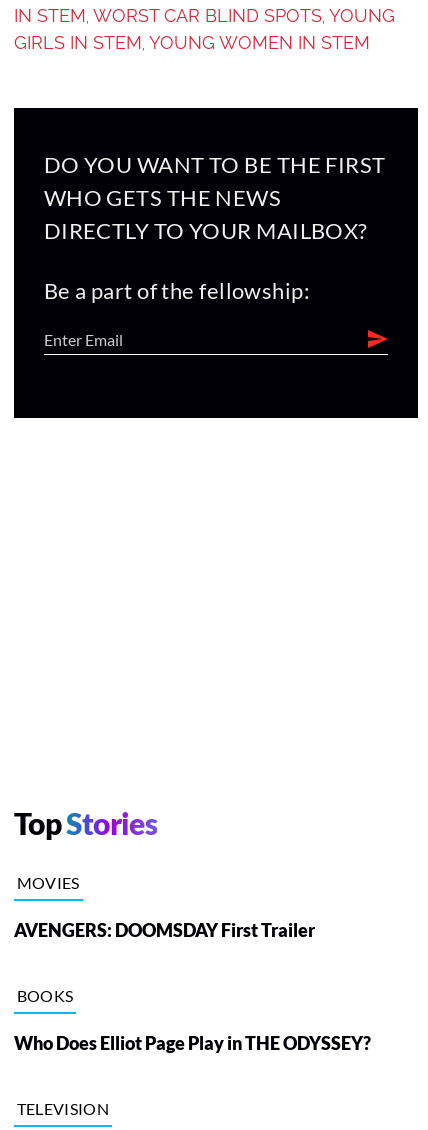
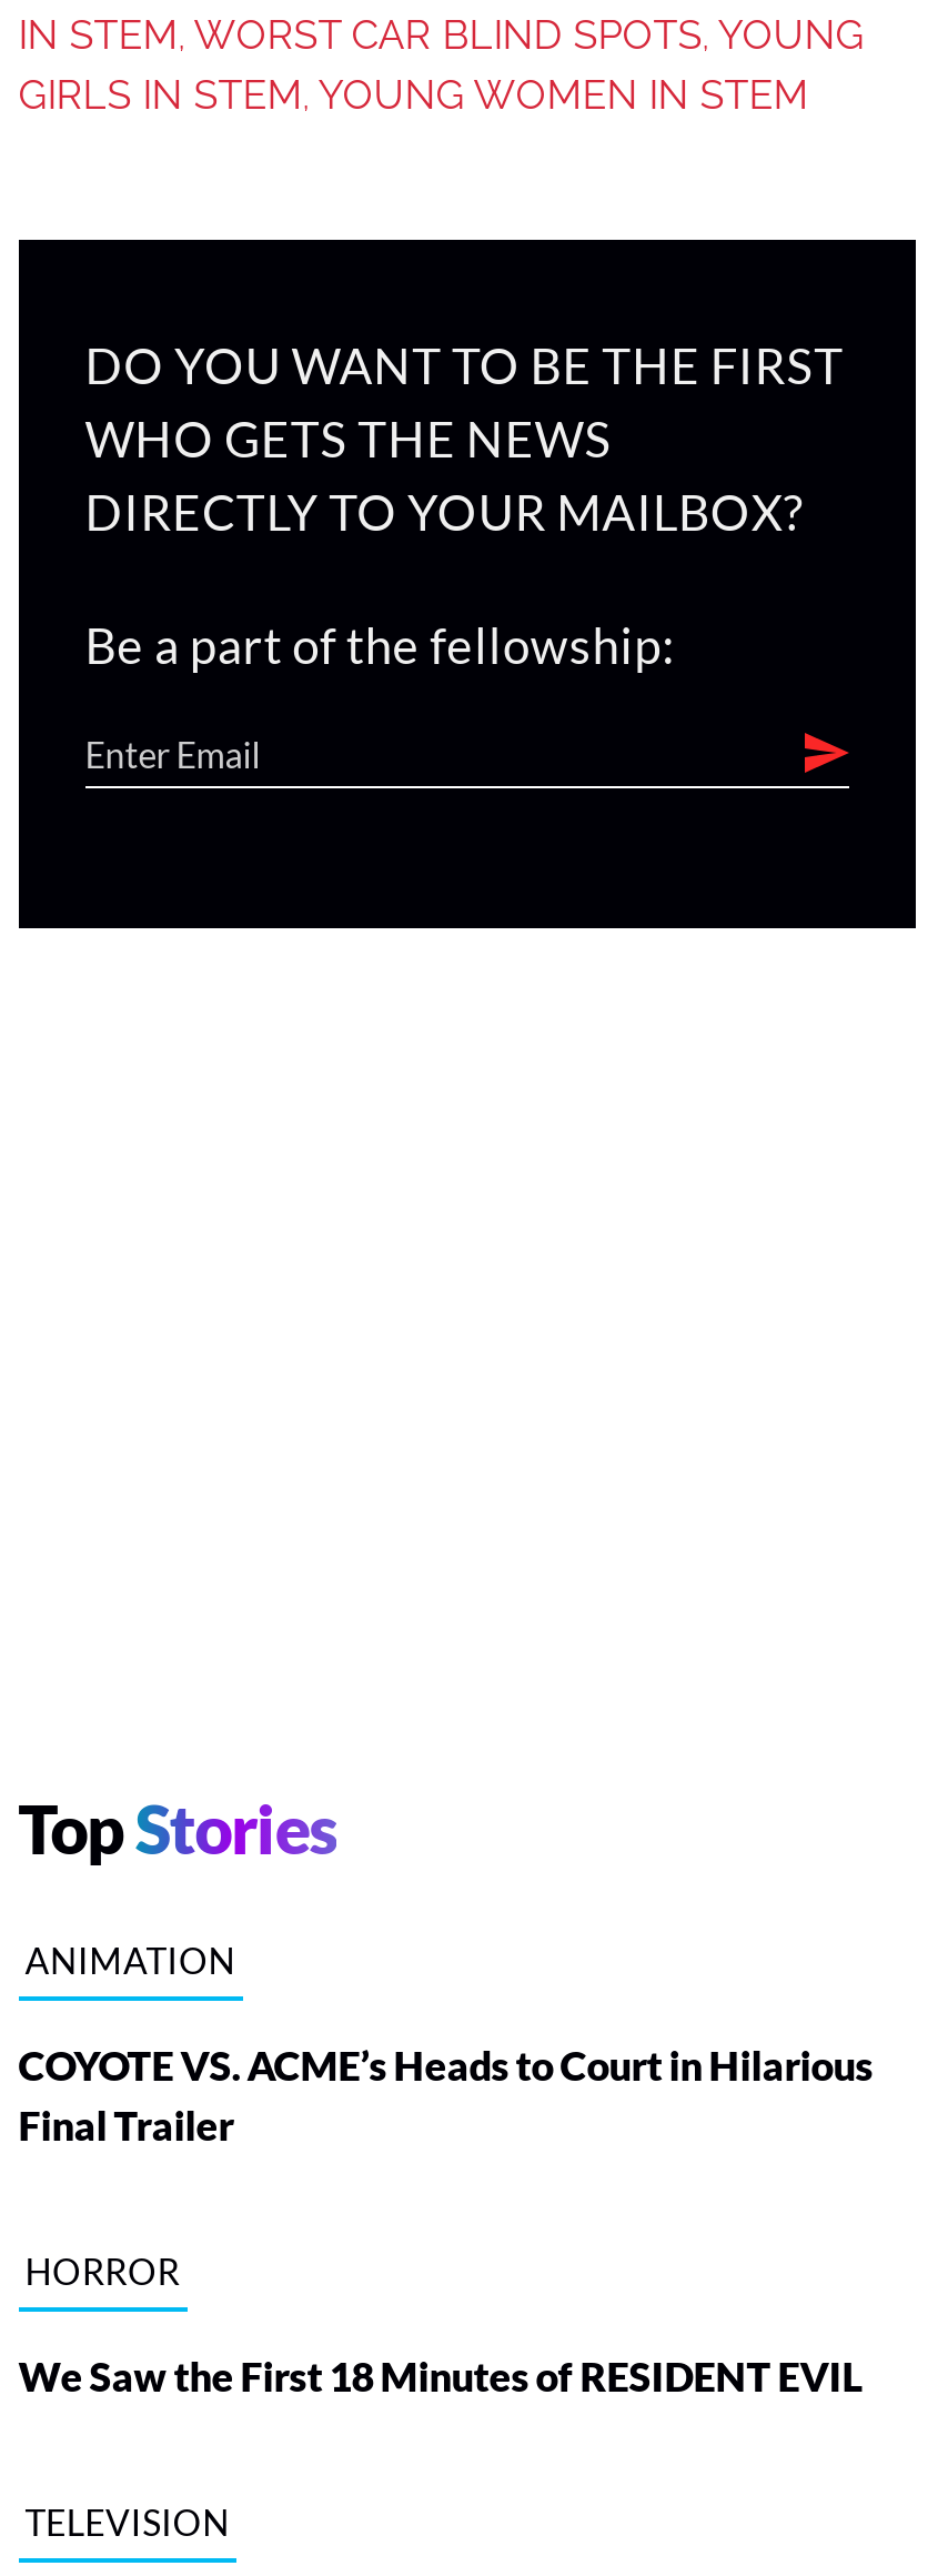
[17,873,80,892] MOVIES -> [25,1939,236,1981] ANIMATION
[14,919,315,941] AVENGERS: DOOMSDAY First Trailer -> [18,2041,873,2150] COYOTE VS. ACME’s Heads to Court in Hilarious | Final Trailer
[17,986,73,1005] BOOKS -> [25,2250,180,2292] HORROR
[14,1032,371,1054] Who Does Elliot Page Play in THE ODYSSEY? -> [18,2352,862,2401] We Saw the First 18 Minutes of RESIDENT EVIL

